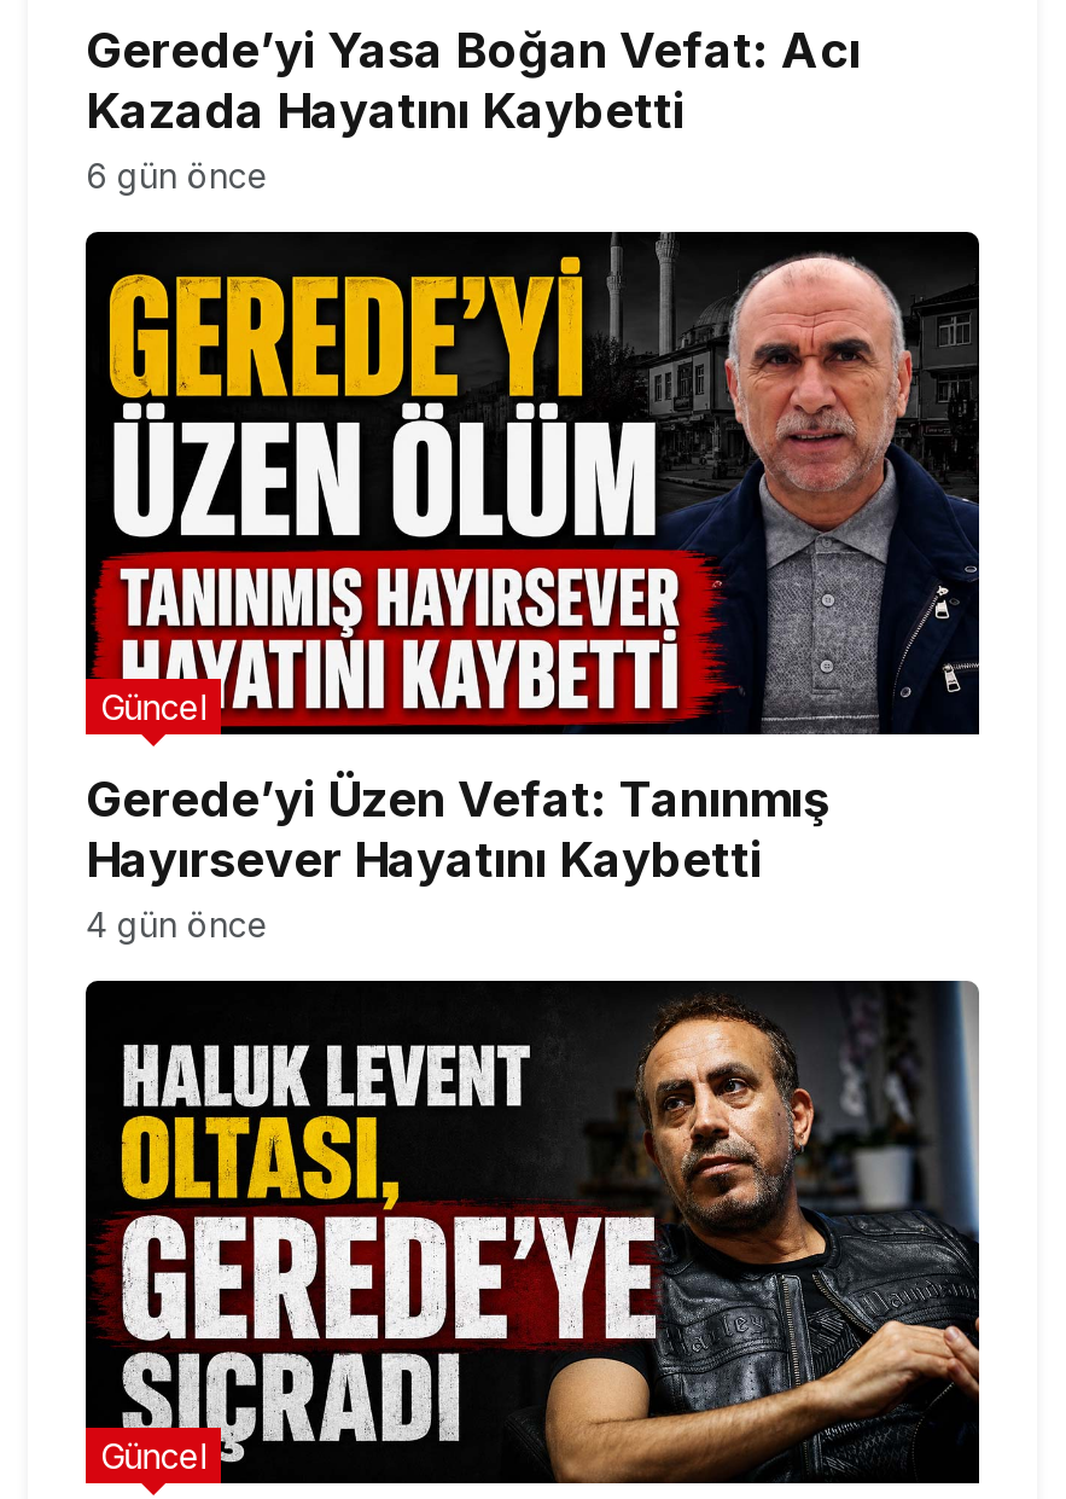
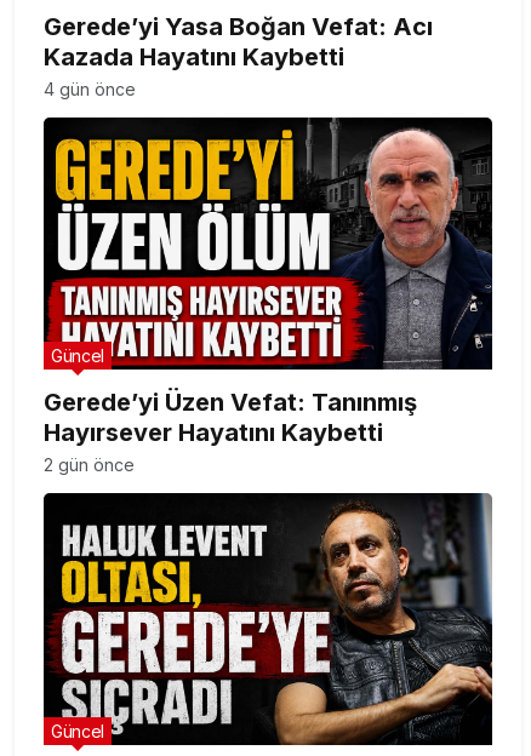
[86,155,269,196] 6 gün önce -> [44,79,136,99] 4 gün önce
[86,904,269,945] 4 gün önce -> [44,455,135,475] 2 gün önce

